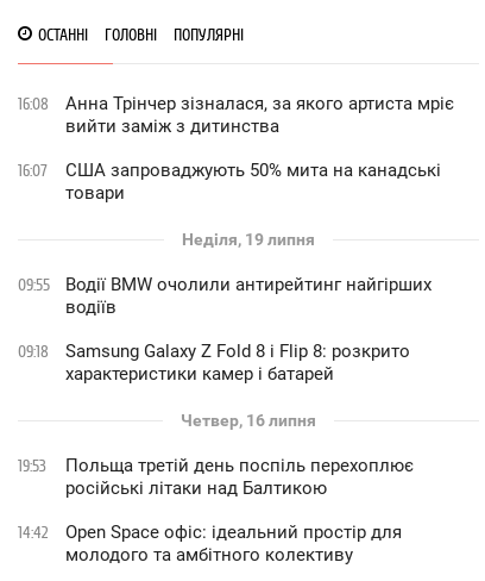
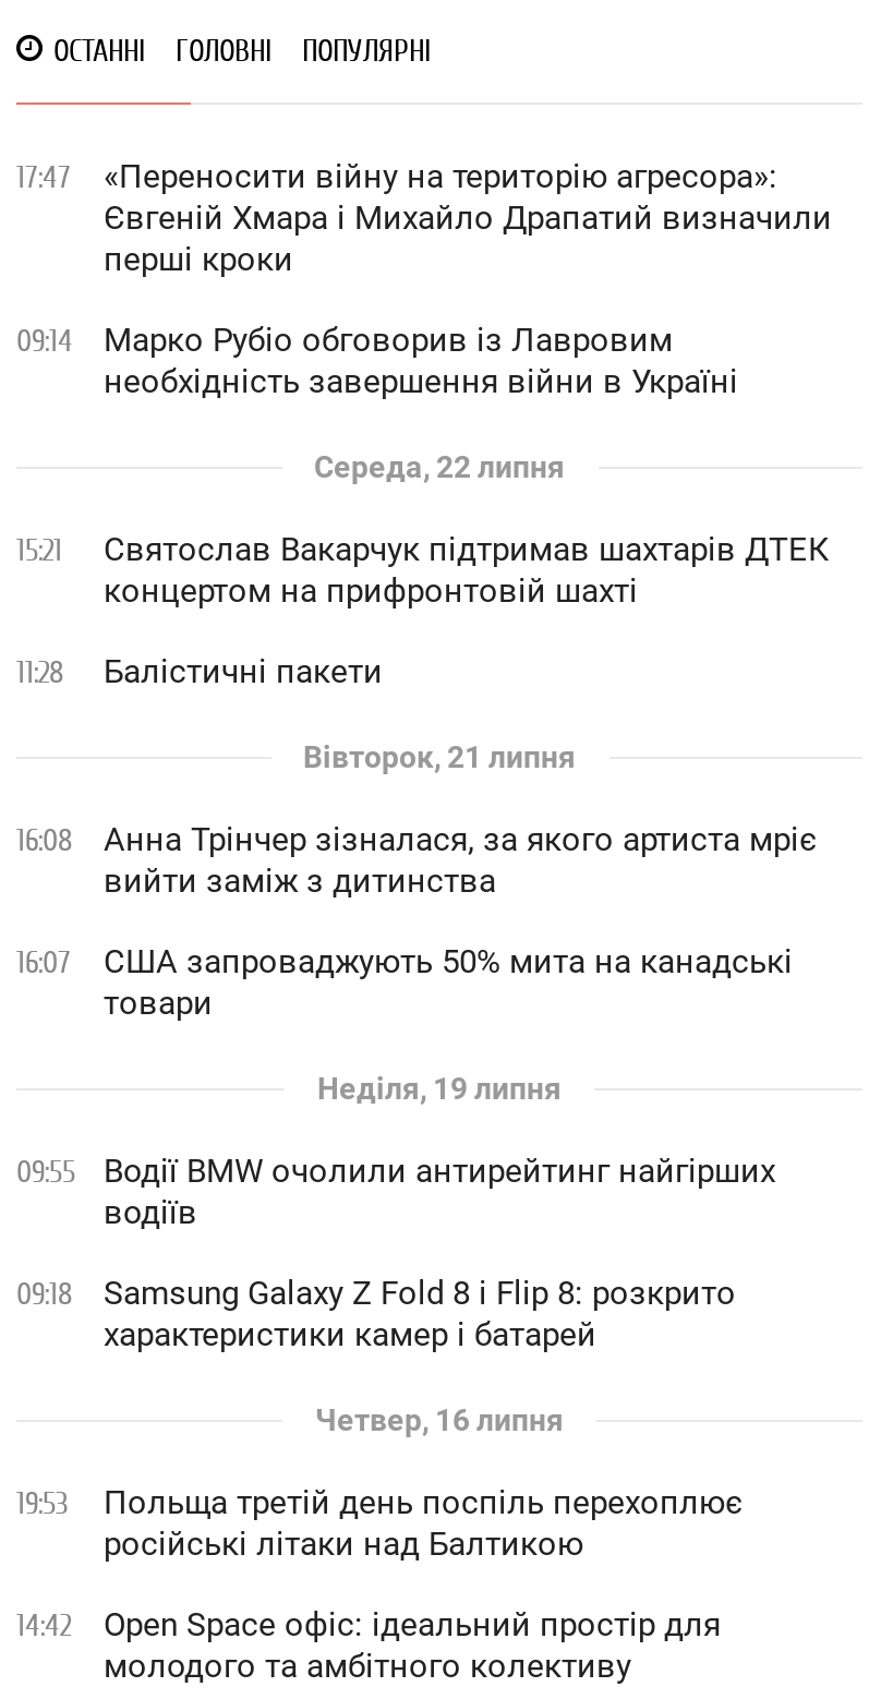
none -> [16,158,832,775] 17:47 | «Переносити війну на територію агресора»: | Євгеній Хмара і Михайло Драпатий визначили | перші кроки | 09:14 | Марко Рубіо обговорив із Лавровим | необхідність завершення війни в Україні | Середа, 22 липня | 15:21 | Святослав Вакарчук підтримав шахтарів ДТЕК | концертом на прифронтовій шахті | 11:28 | Балістичні пакети | Вівторок, 21 липня

